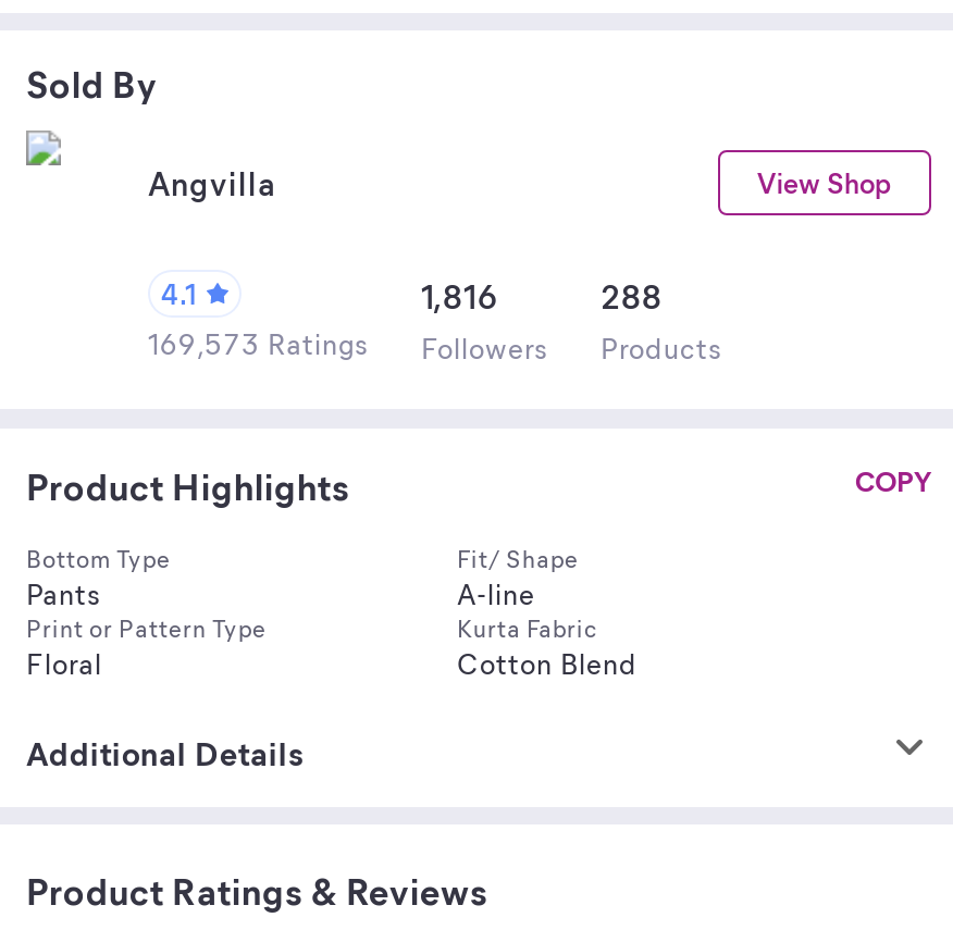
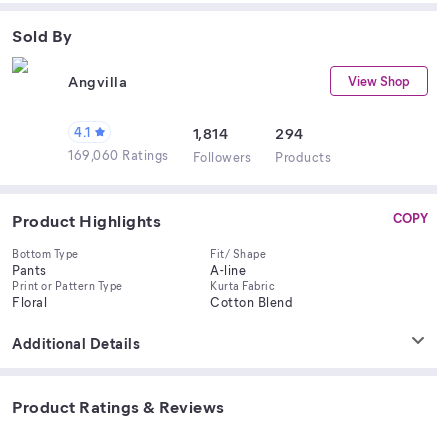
[421,274,498,318] 1,816 -> [192,123,228,143] 1,814
[601,274,663,318] 288 -> [275,123,303,143] 294
[148,324,722,365] 169,573 Ratings Followers Products -> [68,146,331,165] 169,060 Ratings Followers Products

